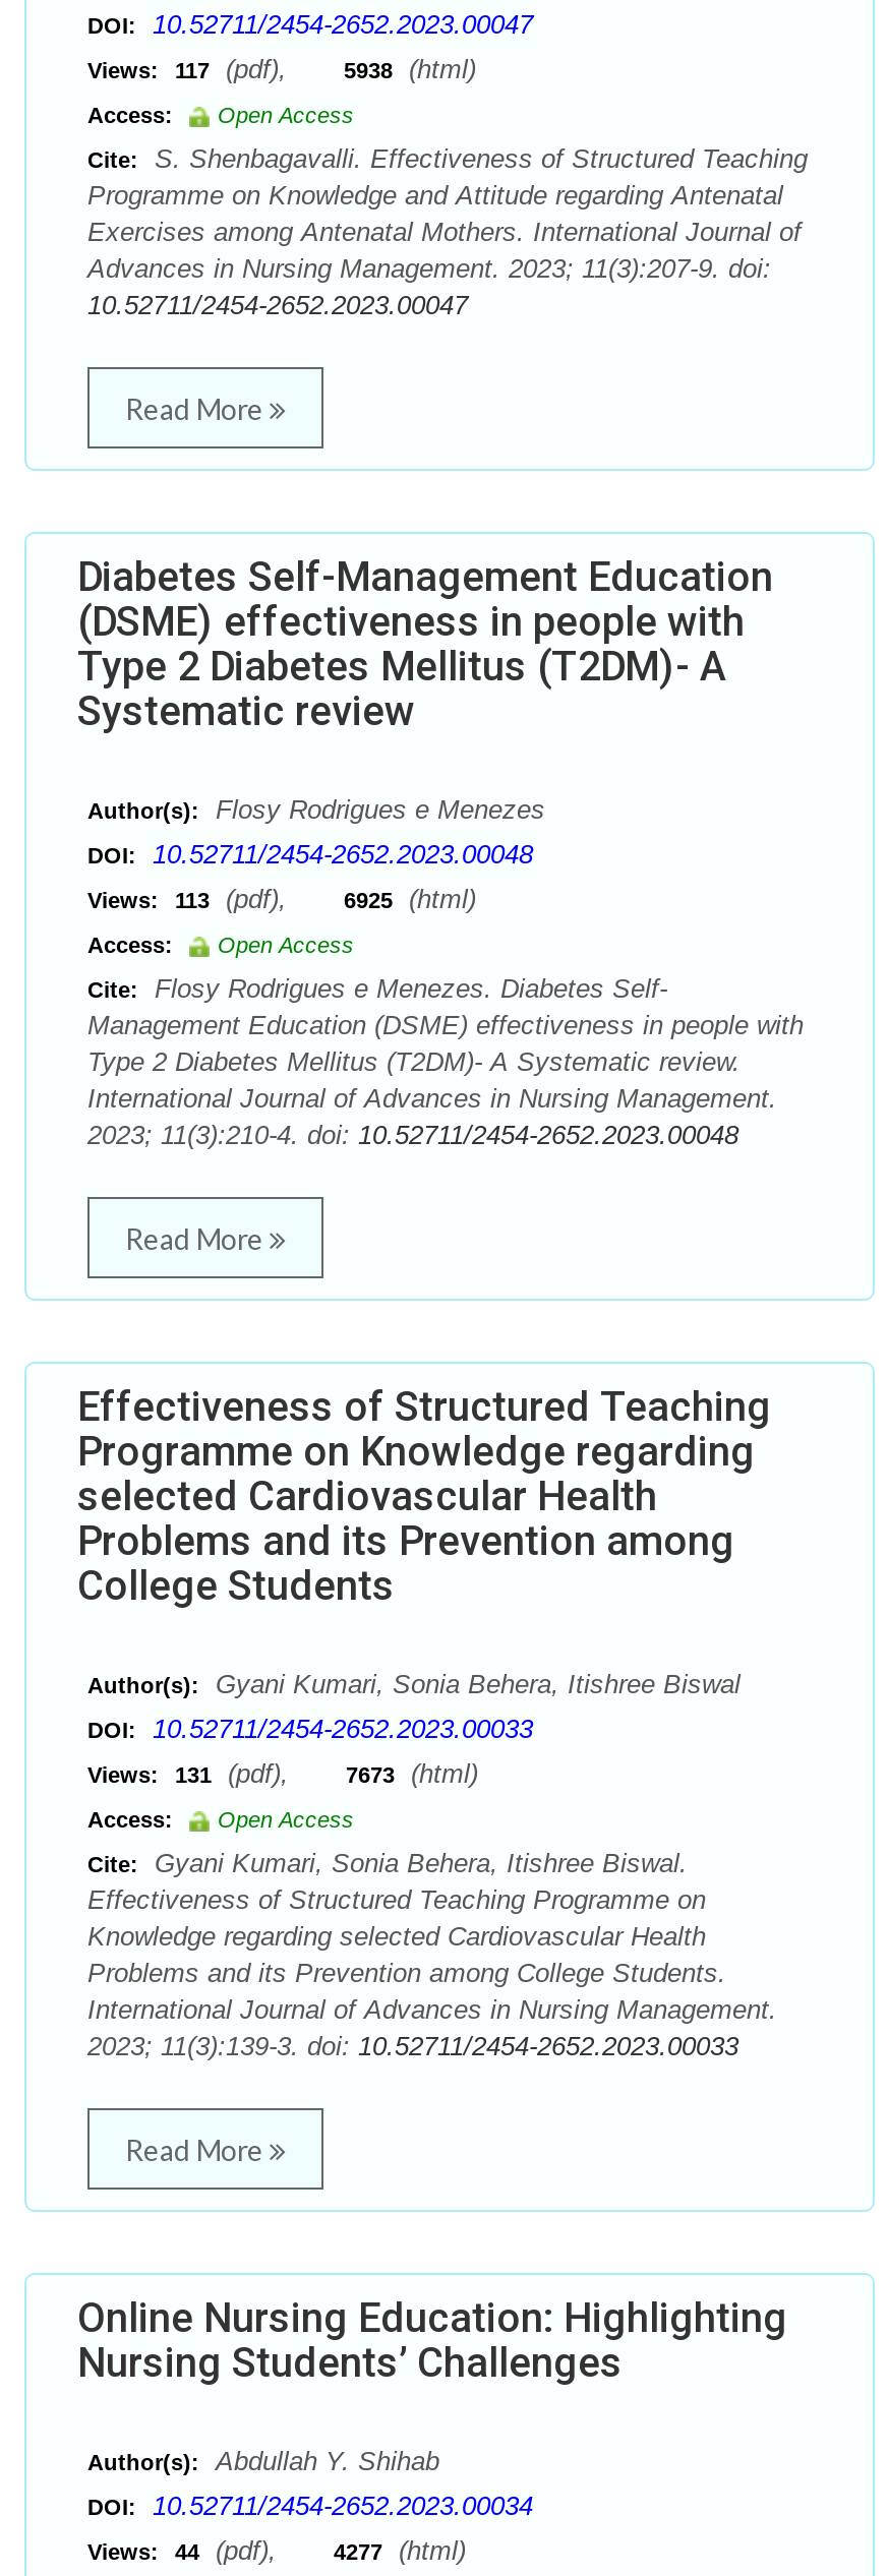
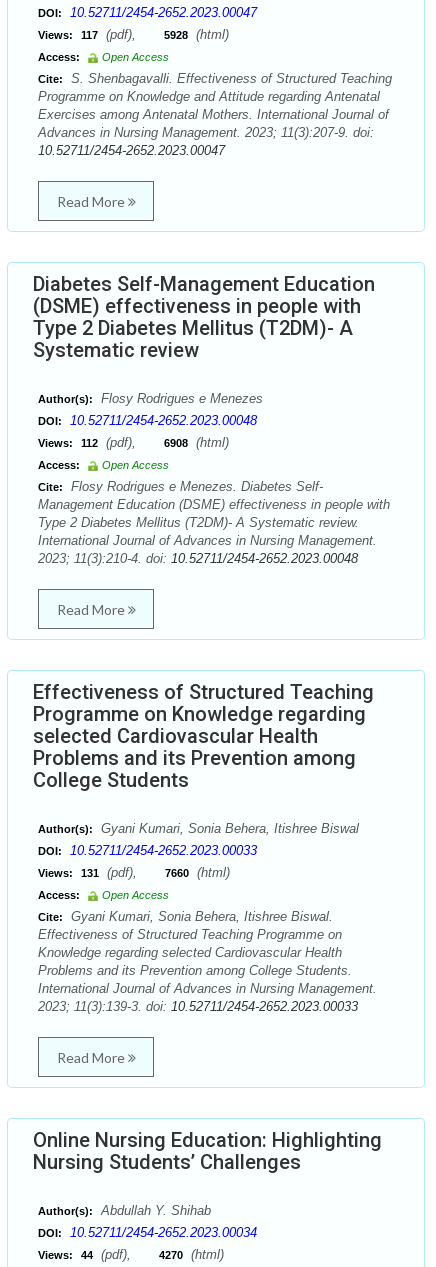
[87,54,476,84] Views: 117 (pdf), 5938 (html) -> [38,27,229,42] Views: 117 (pdf), 5928 (html)
[87,884,476,914] Views: 113 (pdf), 6925 (html) -> [38,435,229,450] Views: 112 (pdf), 6908 (html)
[87,1758,478,1789] Views: 131 (pdf), 7673 (html) -> [38,865,230,880] Views: 131 (pdf), 7660 (html)
[87,2535,466,2566] Views: 44 (pdf), 4277 (html) -> [38,1247,224,1262] Views: 44 (pdf), 4270 (html)

